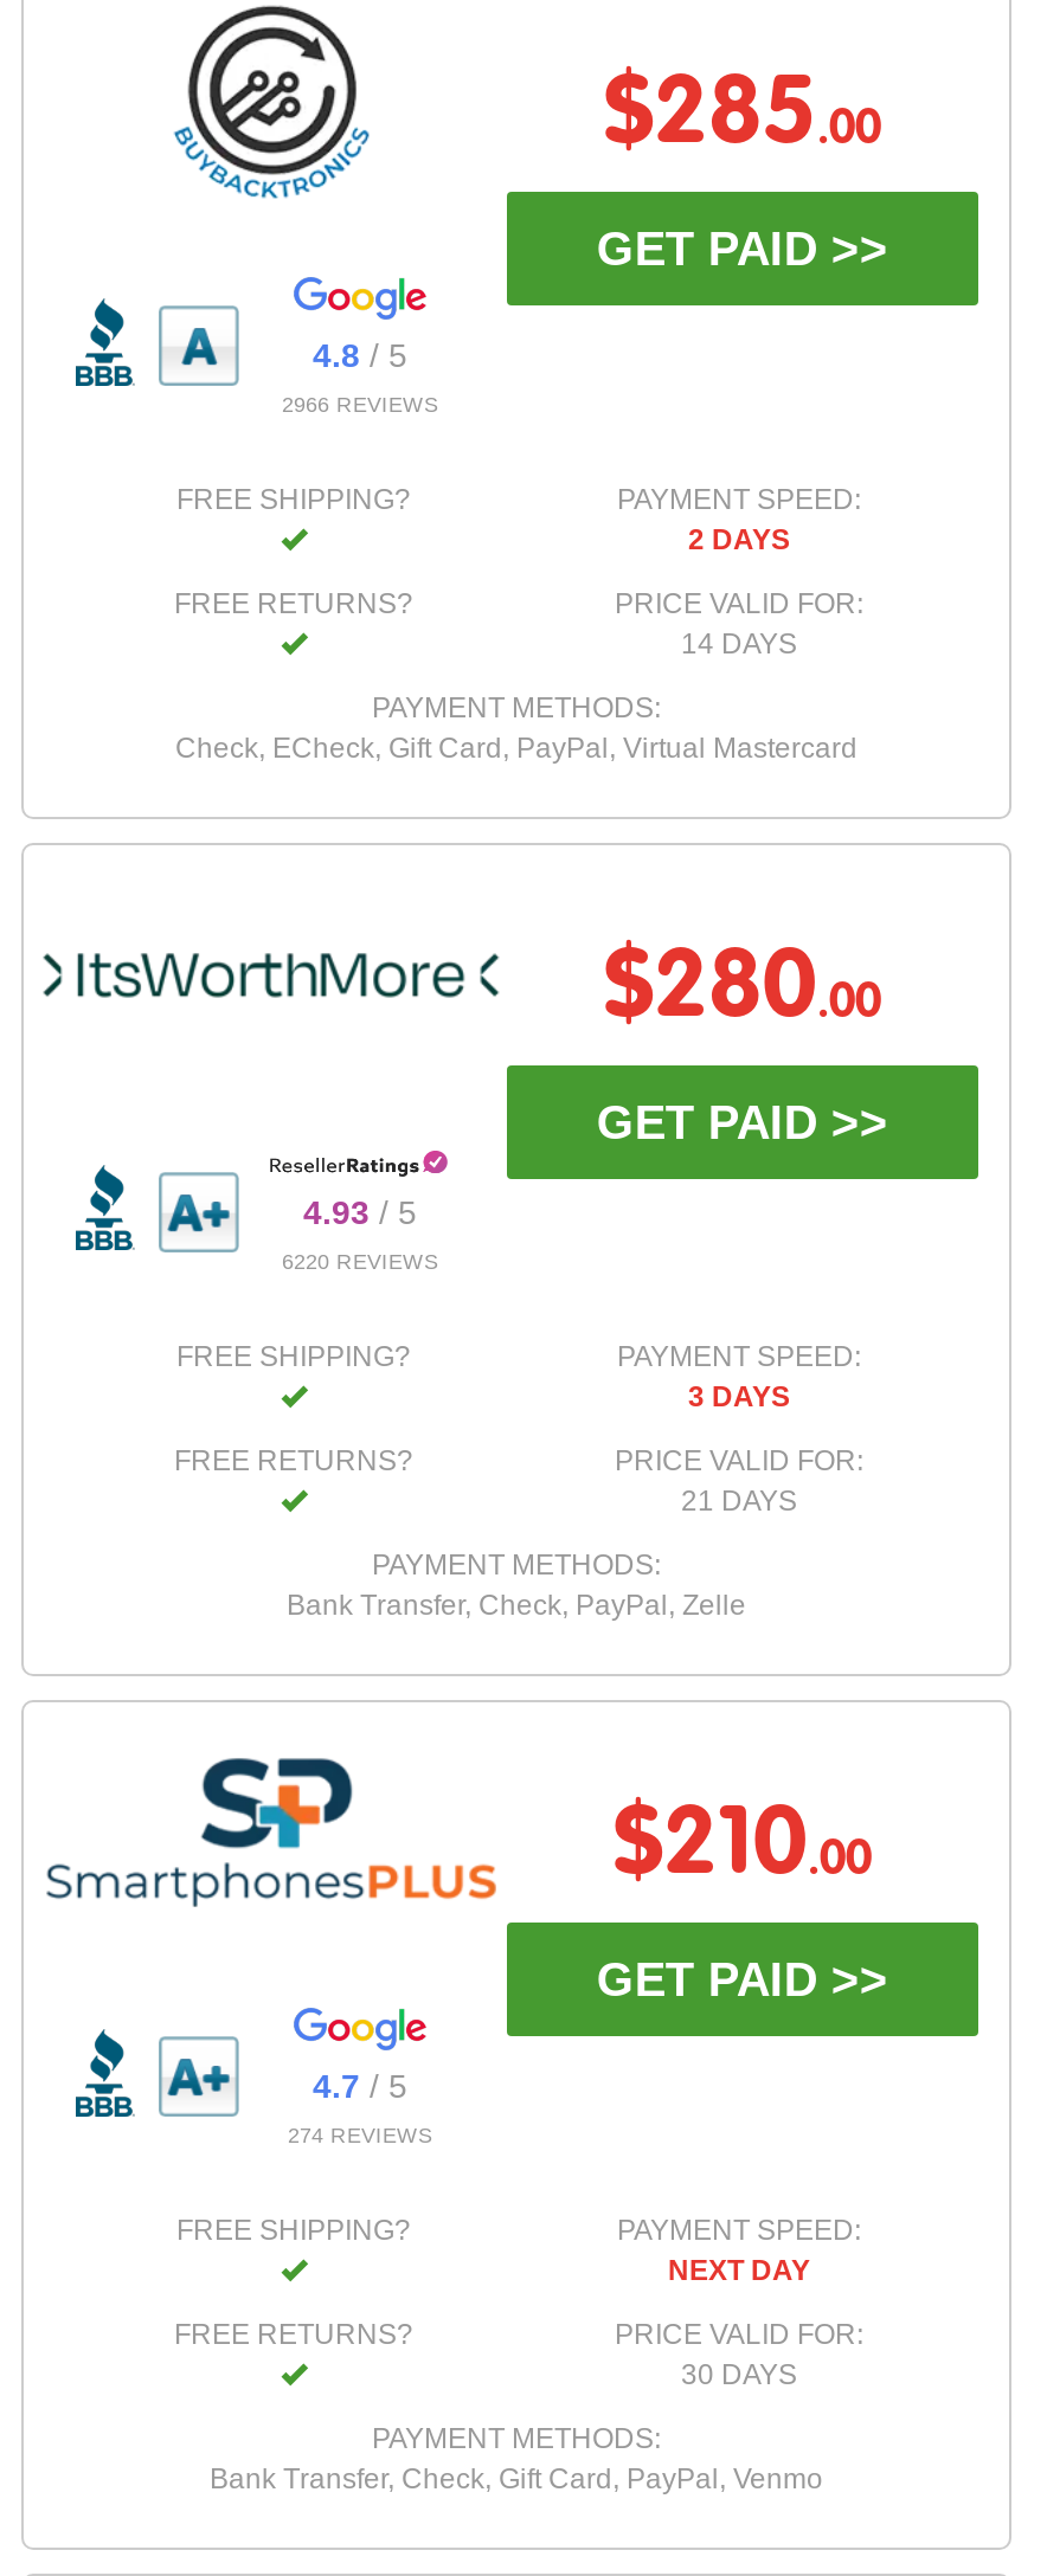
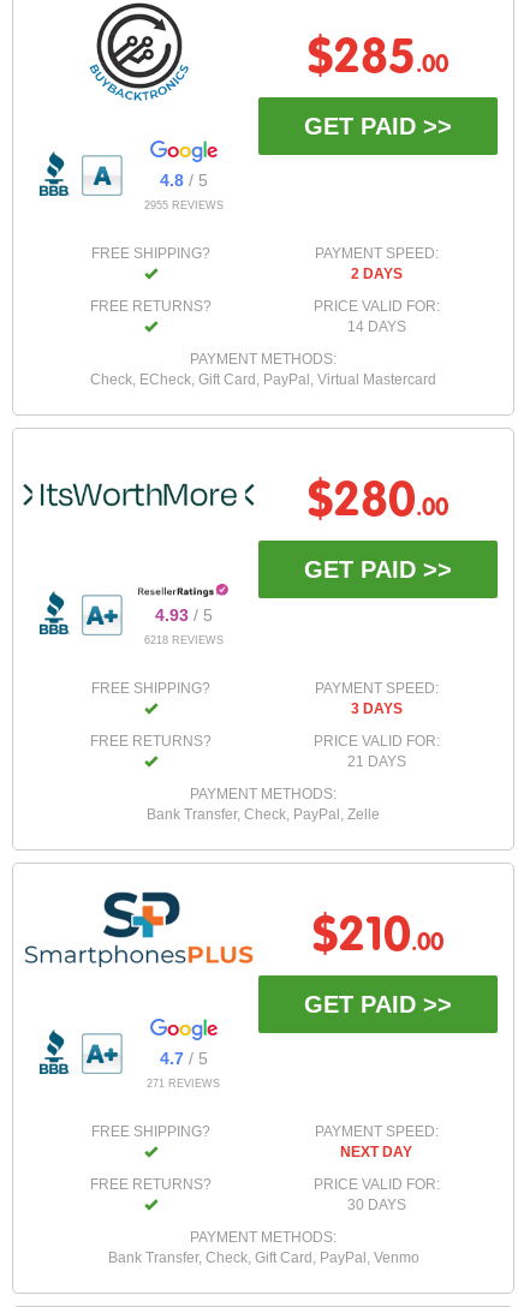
[282,394,438,417] 2966 REVIEWS -> [144,200,224,212] 2955 REVIEWS
[282,1251,438,1275] 6220 REVIEWS -> [144,635,224,647] 6218 REVIEWS
[288,2124,432,2148] 274 REVIEWS -> [147,1078,221,1090] 271 REVIEWS

